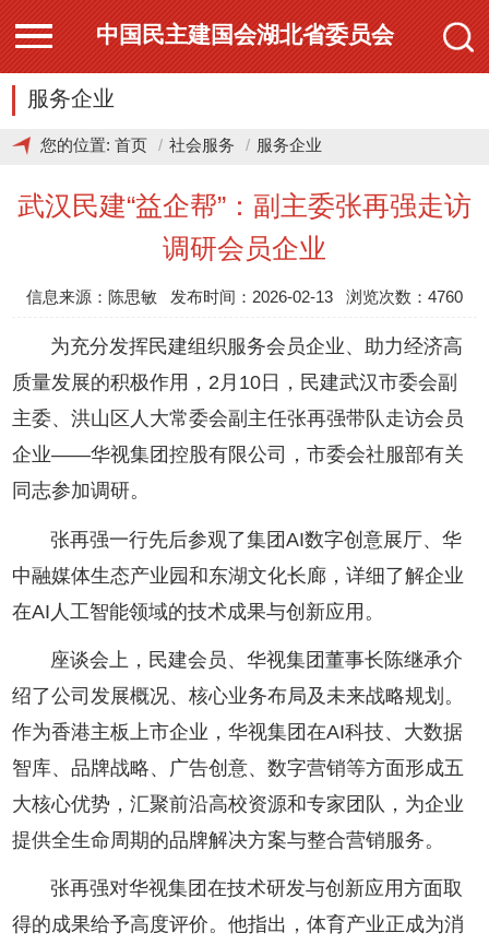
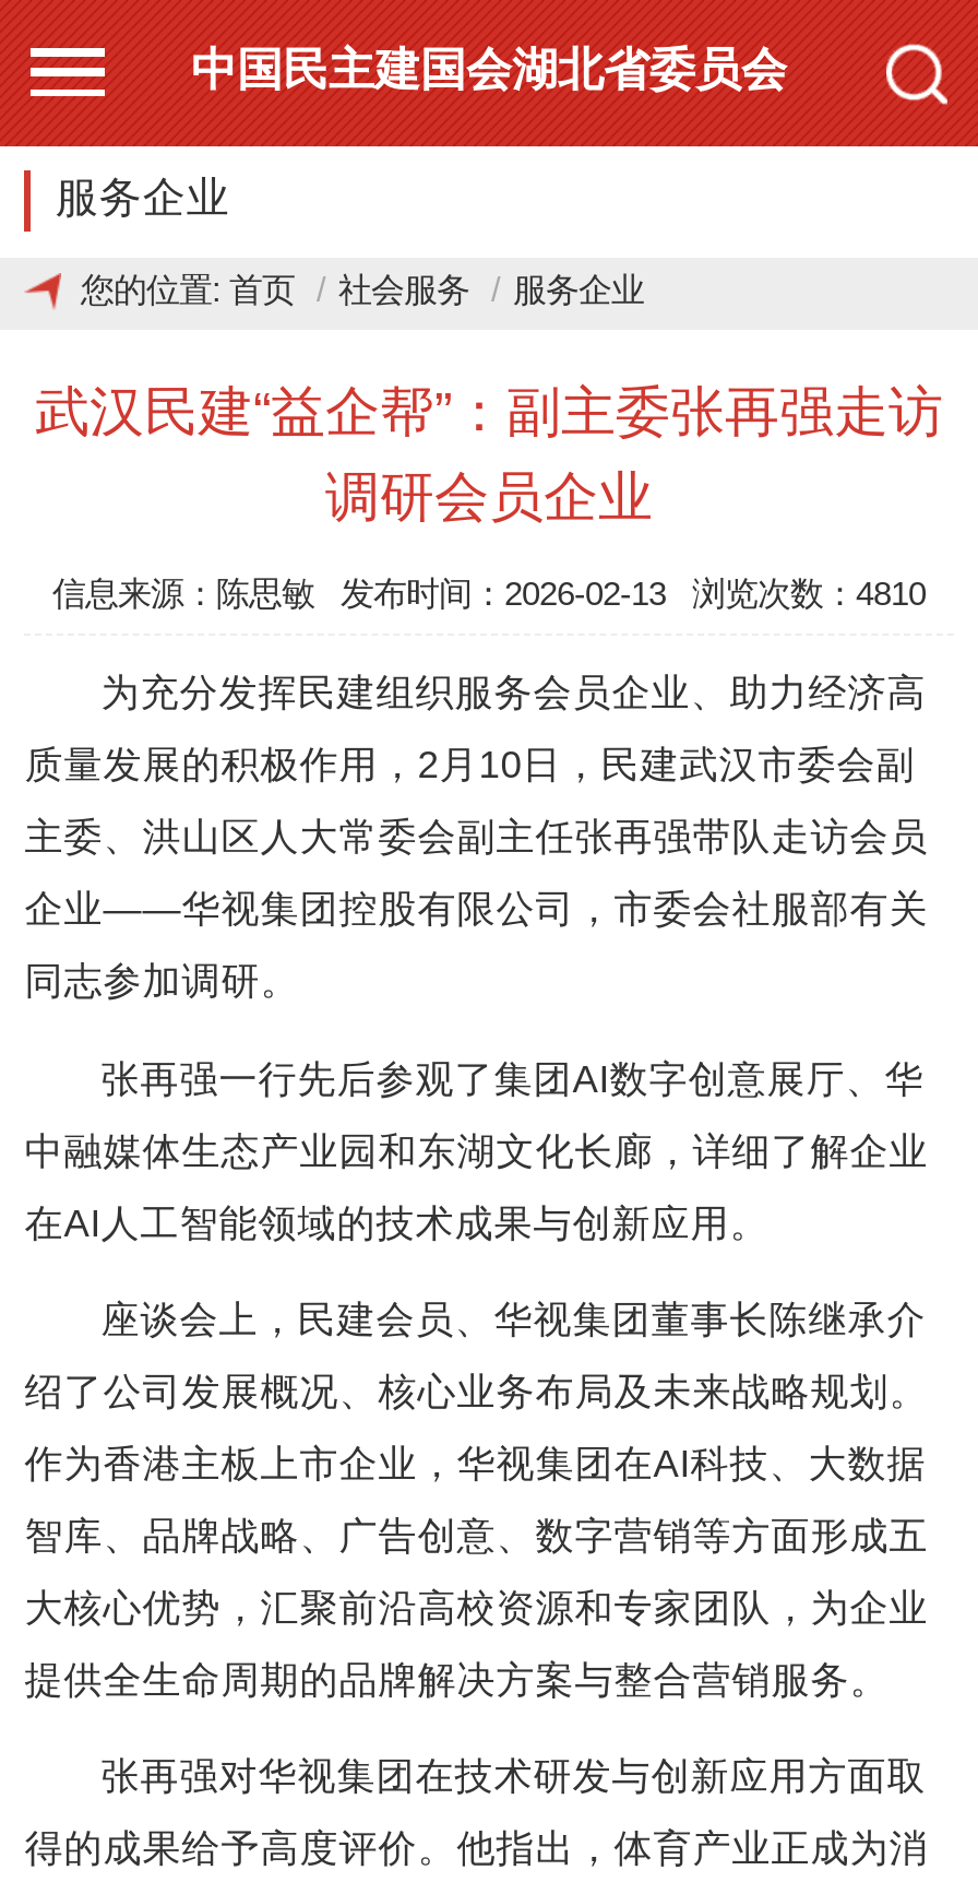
[26,290,463,307] 信息来源：陈思敏 发布时间：2026-02-13 浏览次数：4760 -> [52,579,926,614] 信息来源：陈思敏 发布时间：2026-02-13 浏览次数：4810

